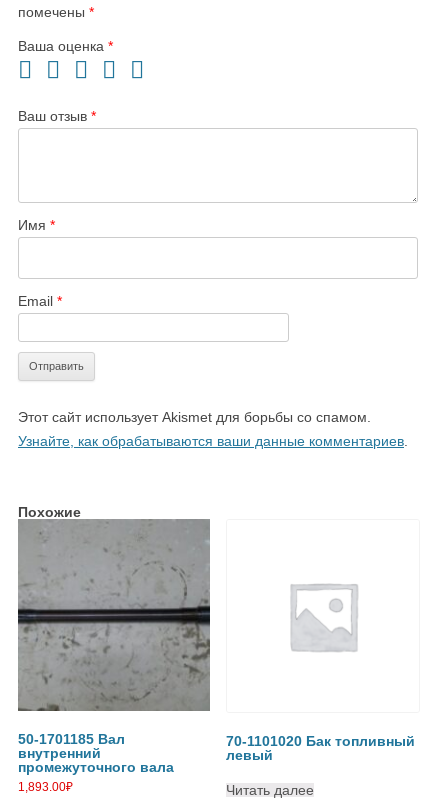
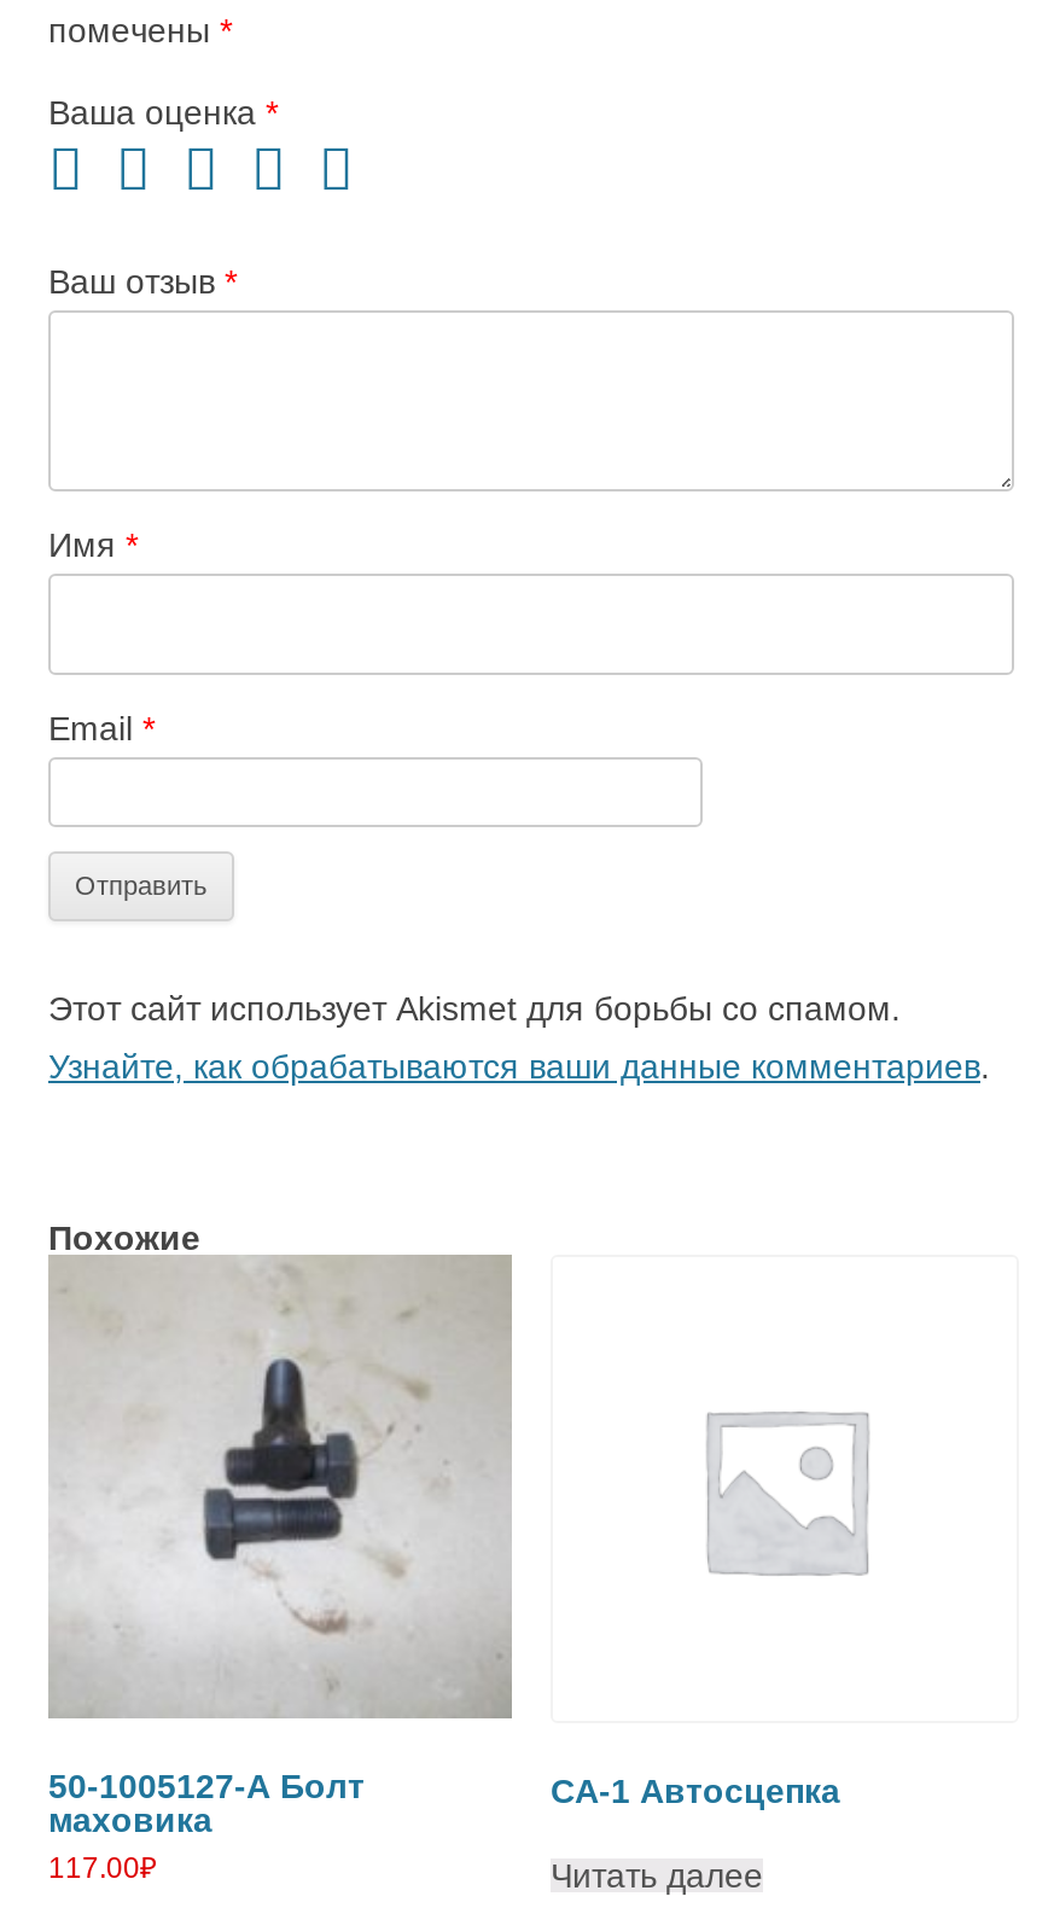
[17,519,211,794] [image] | 50-1701185 Вал | внутренний | промежуточного вала | 1,893.00₽ -> [48,1256,512,1884] [image] | 50-1005127-А Болт | маховика | 117.00₽
[226,733,415,763] 70-1101020 Бак топливный | левый -> [551,1770,840,1809] СА-1 Автосцепка

